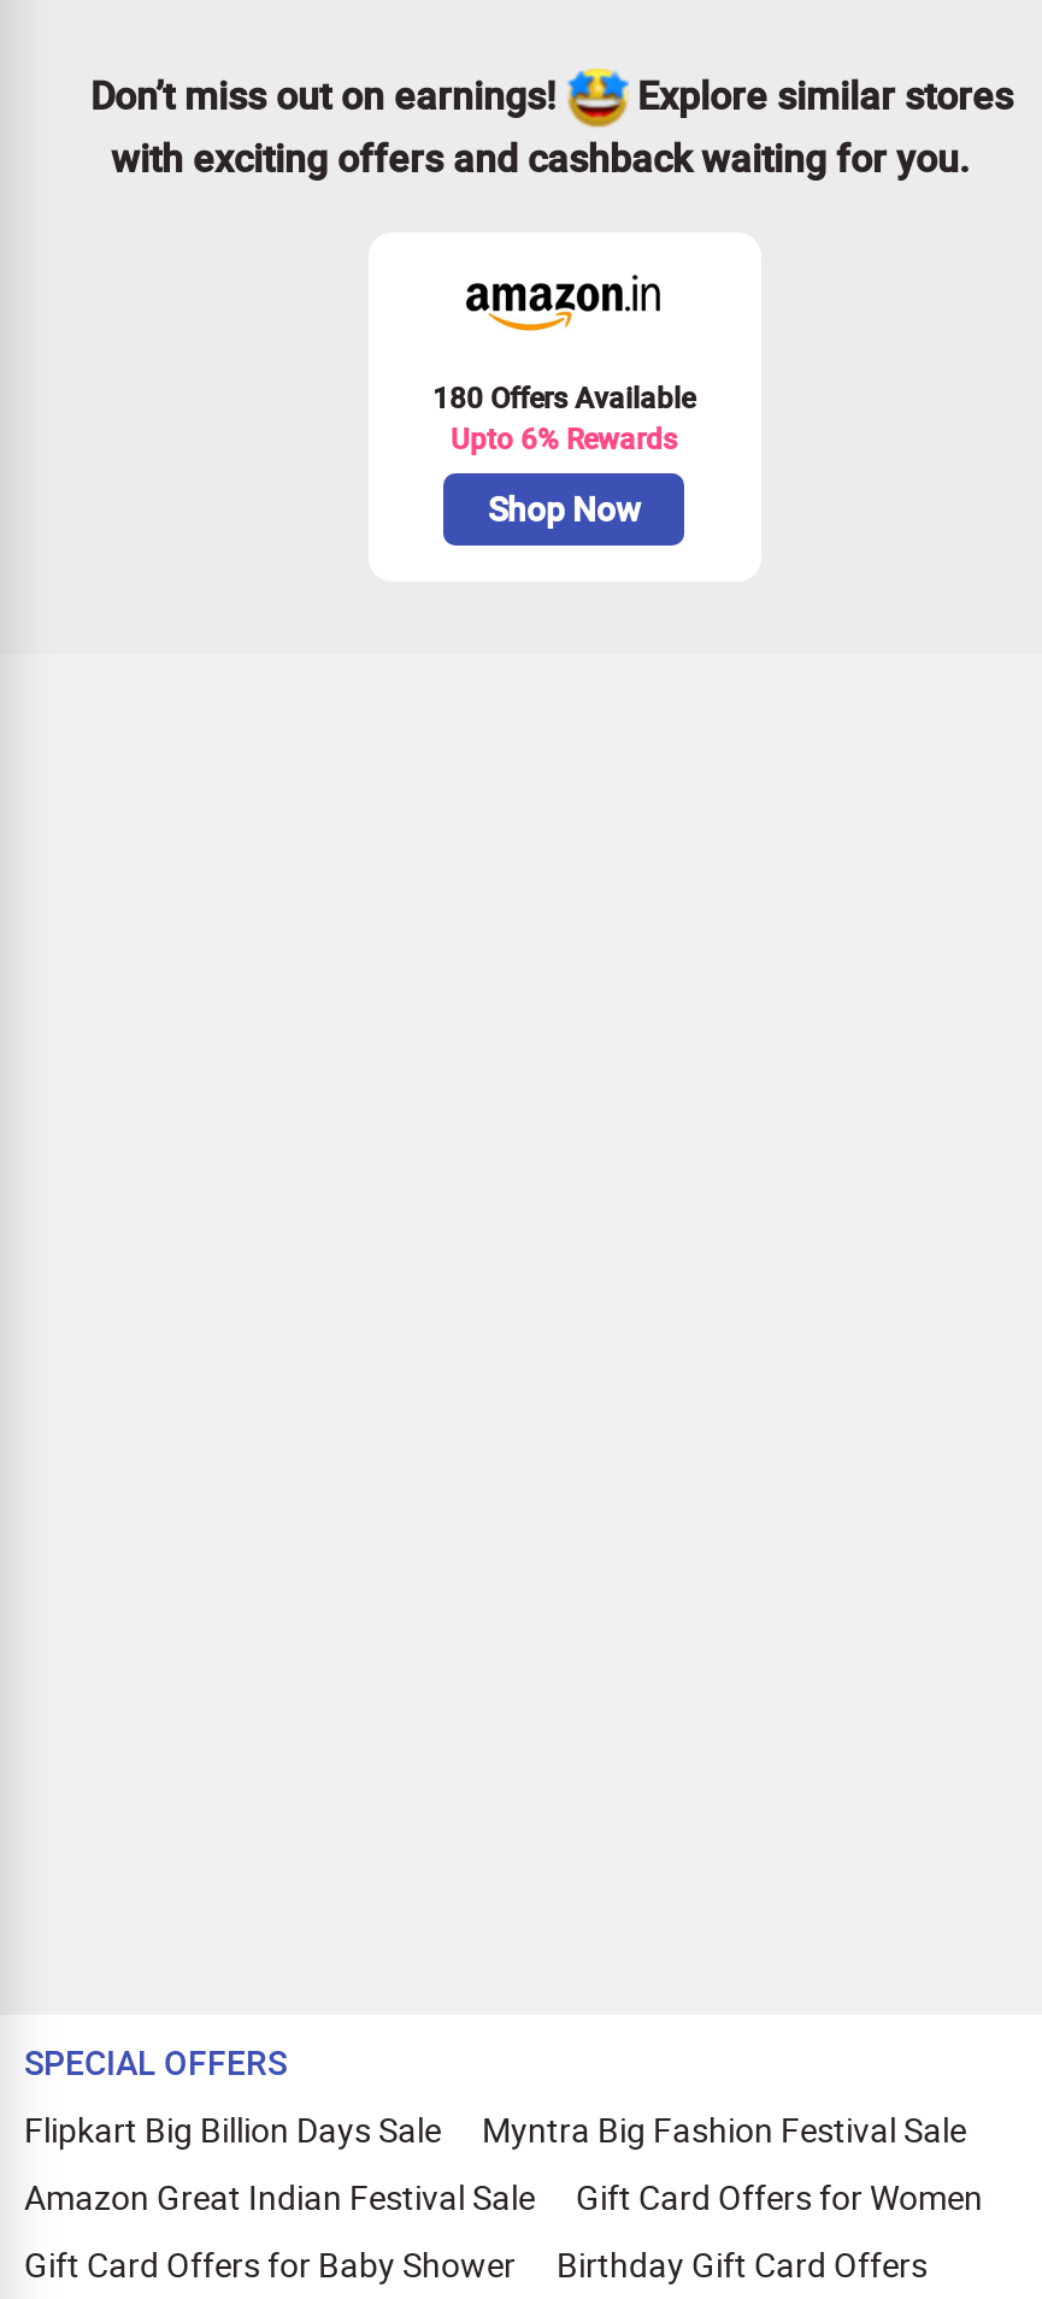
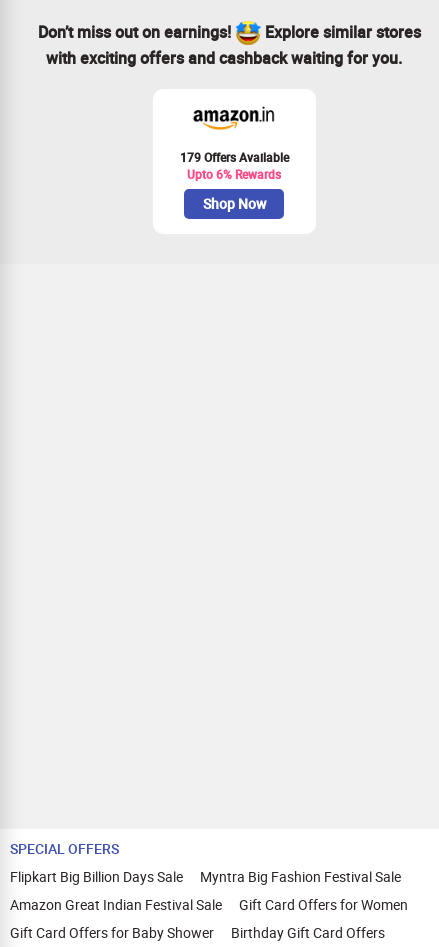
[432,376,695,415] 180 Offers Available -> [179,149,288,165] 179 Offers Available

